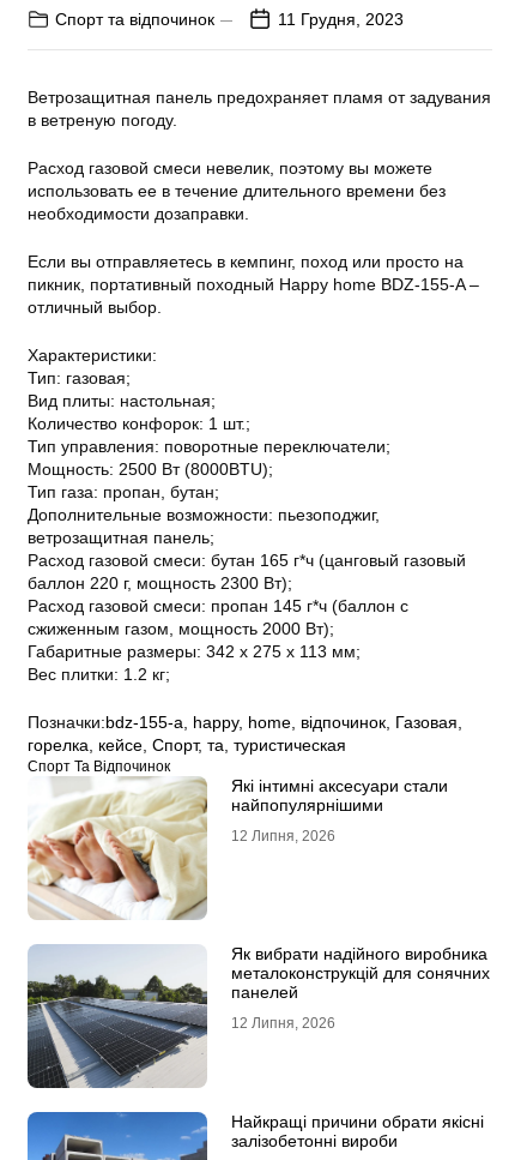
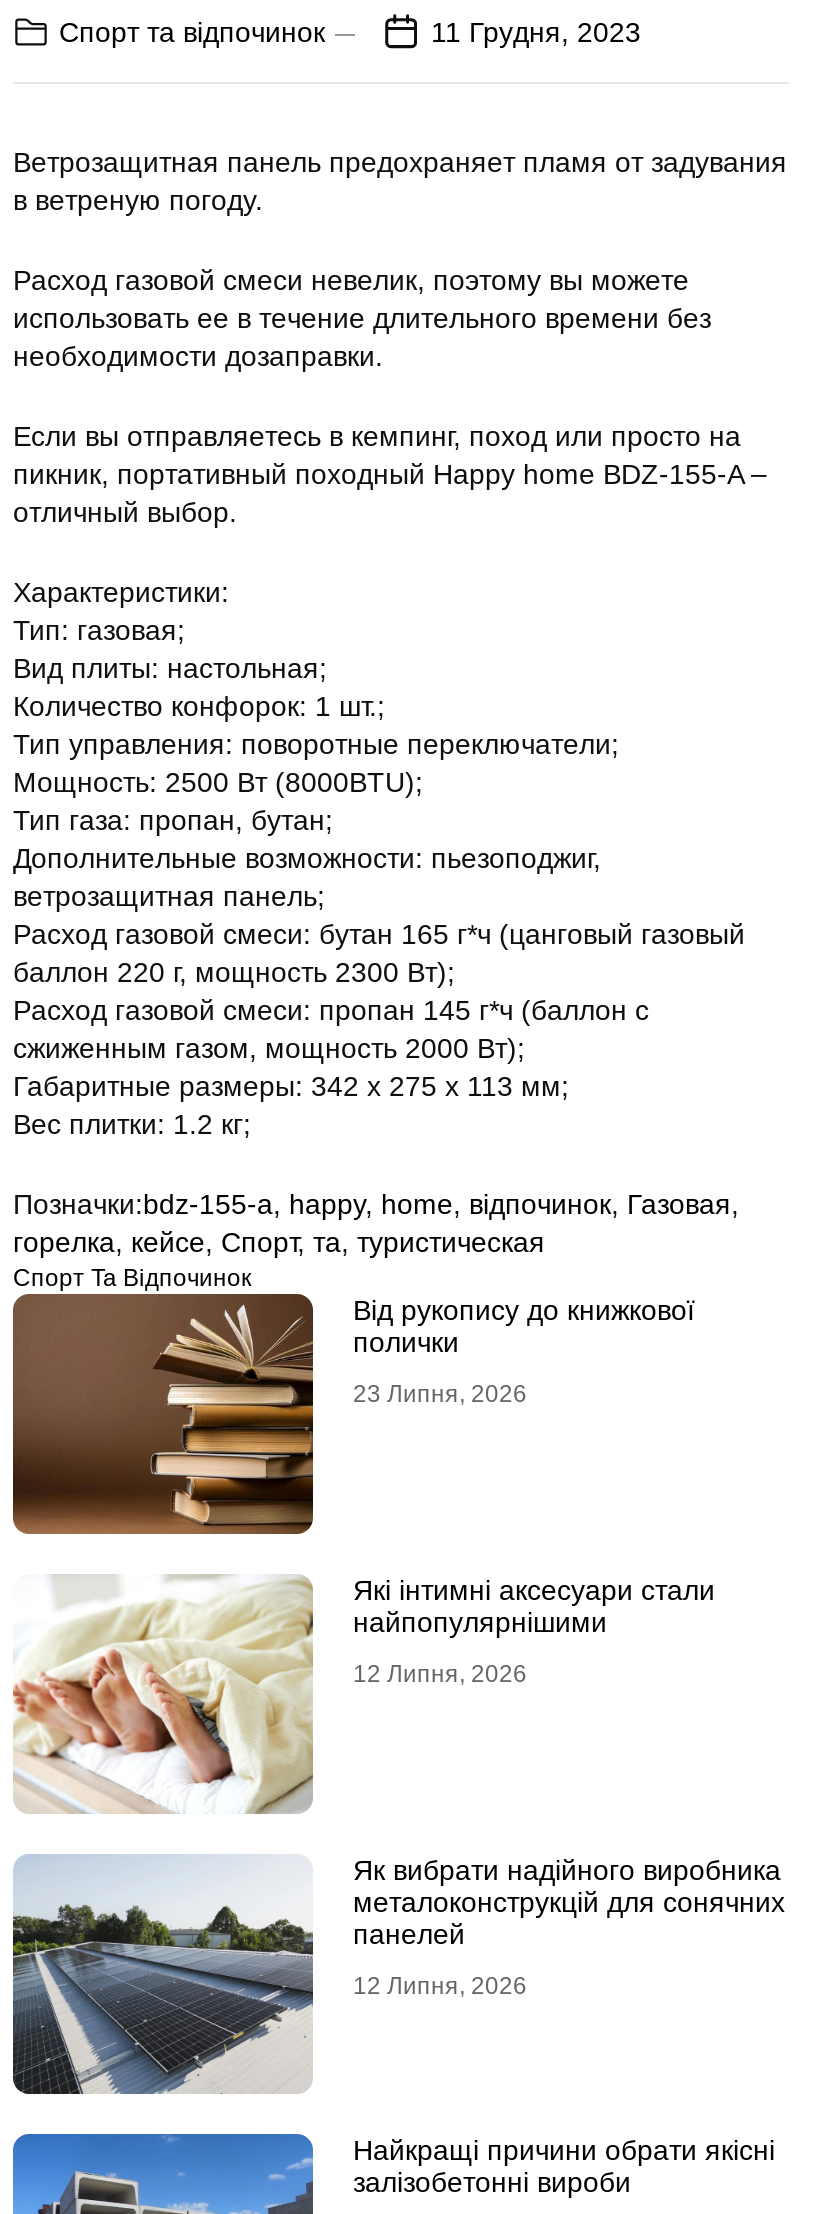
none -> [11,1292,695,1536] [image] | Від рукопису до книжкової | полички | 23 Липня, 2026

